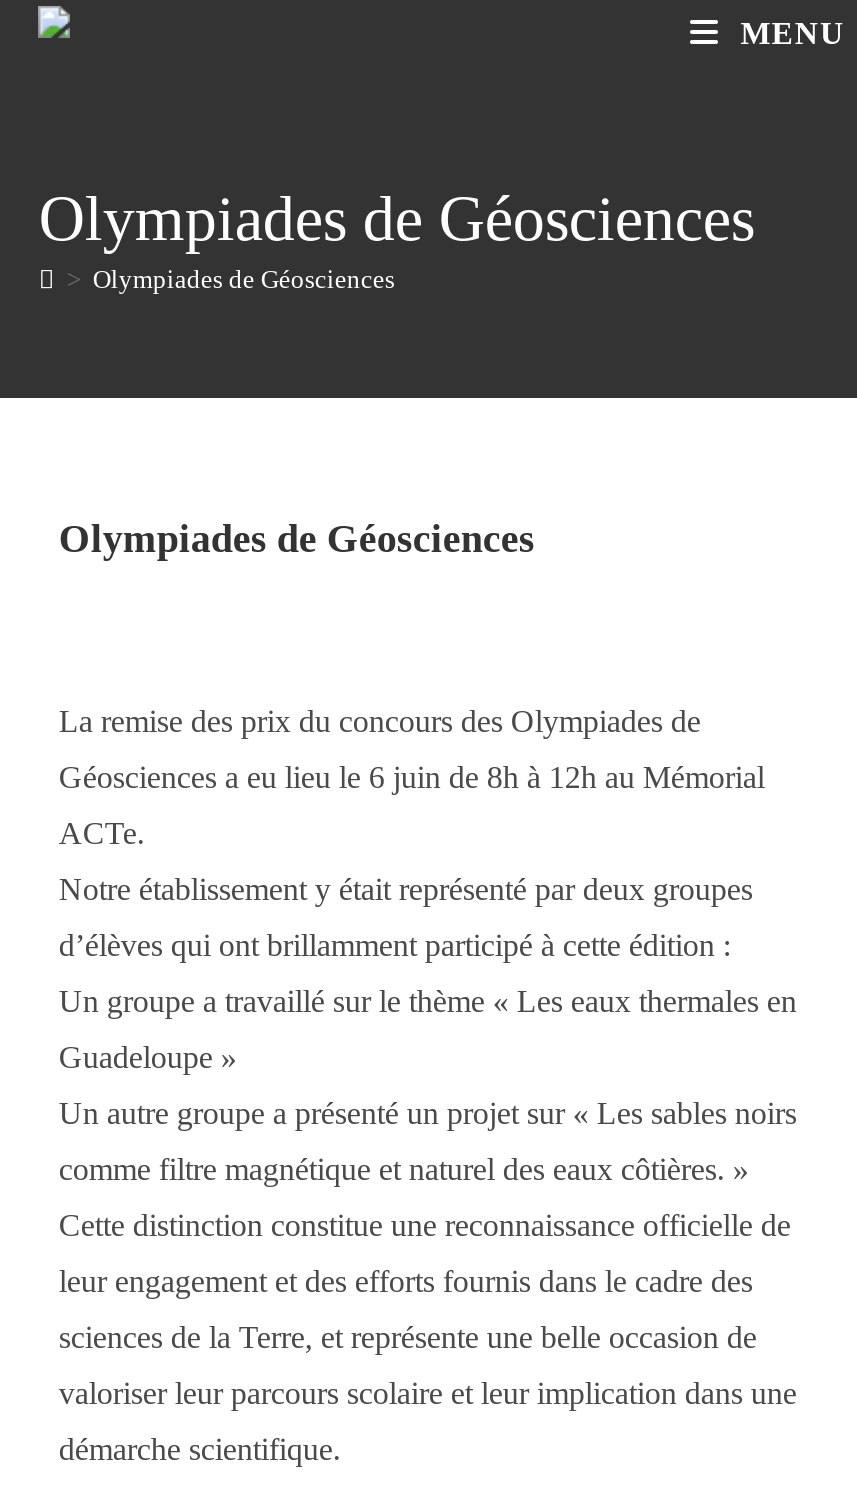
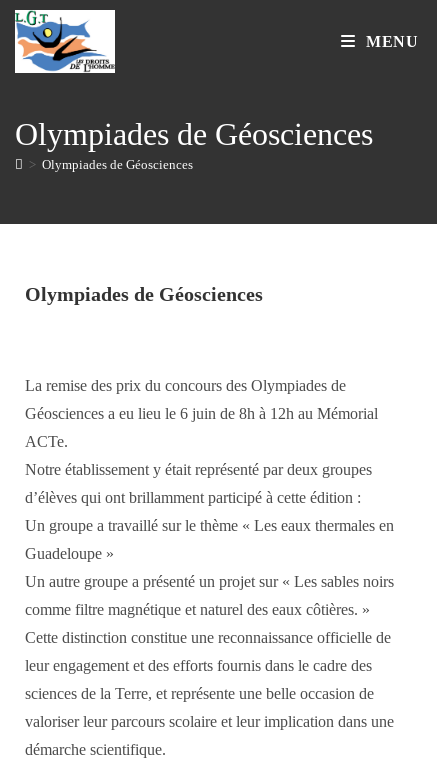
none -> [14,9,116,74] [image]

